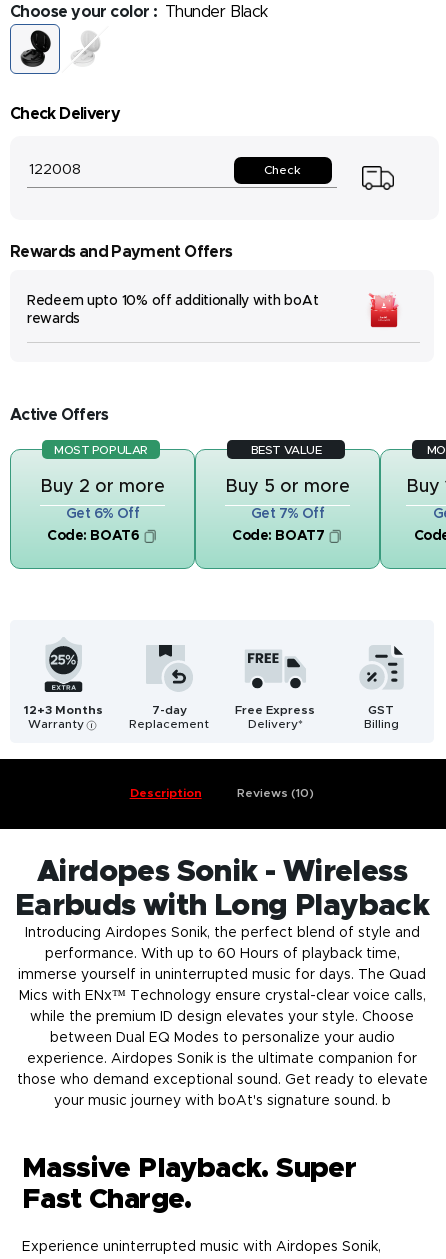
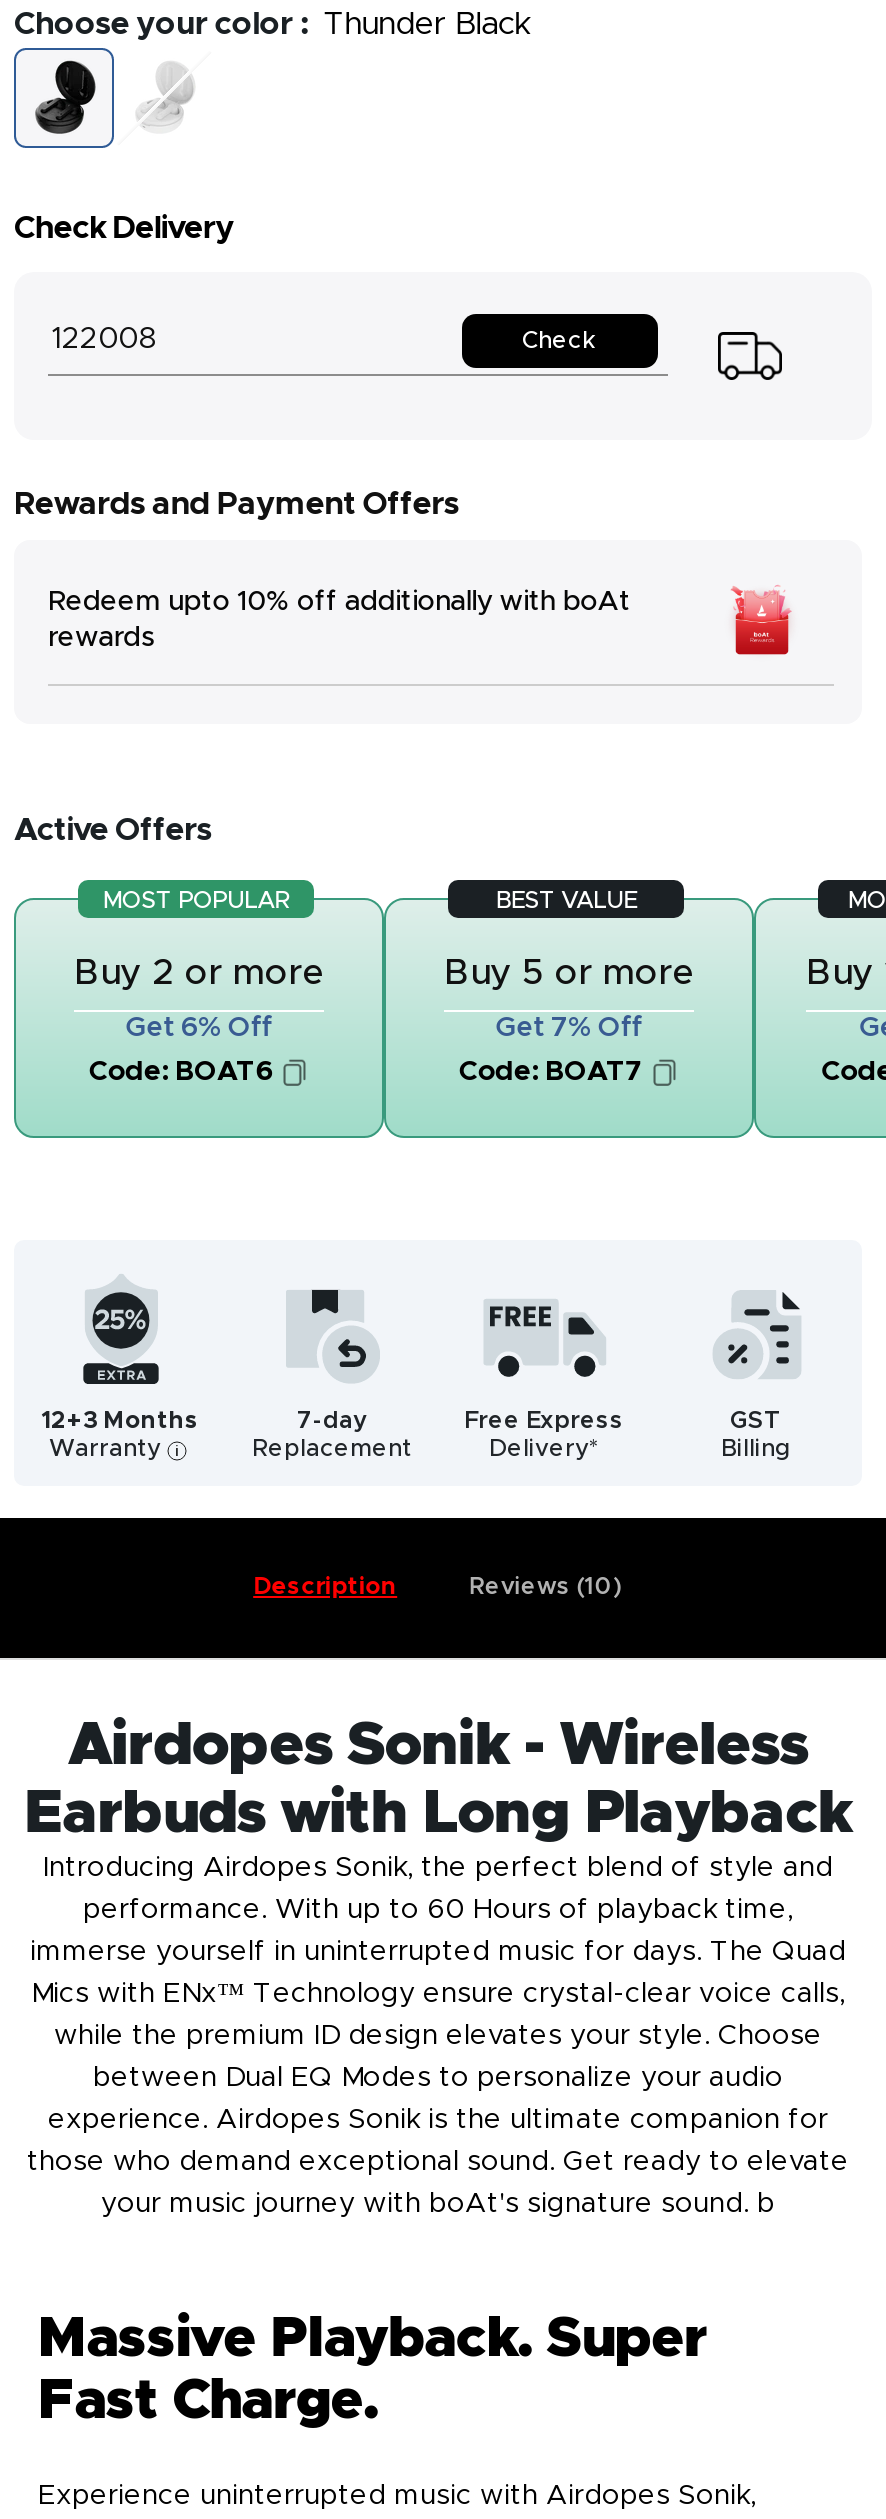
[27,718,92,730] Warranty i -> [49,1436,167,1460] Warranty

